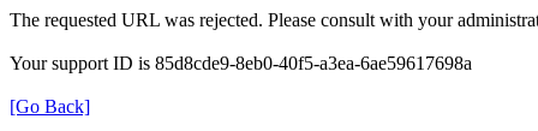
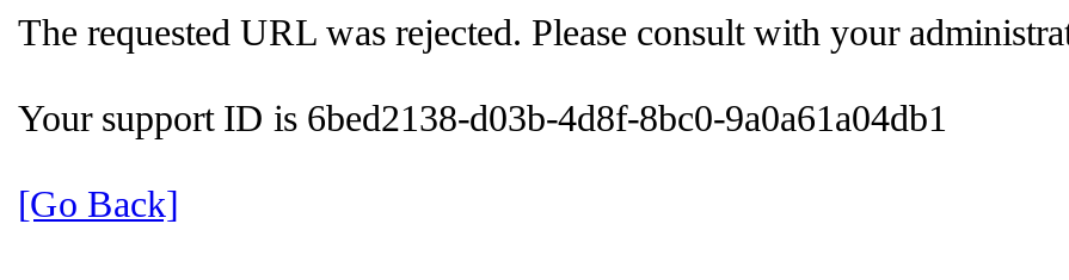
[10,53,472,73] Your support ID is 85d8cde9-8eb0-40f5-a3ea-6ae59617698a -> [18,98,947,138] Your support ID is 6bed2138-d03b-4d8f-8bc0-9a0a61a04db1

